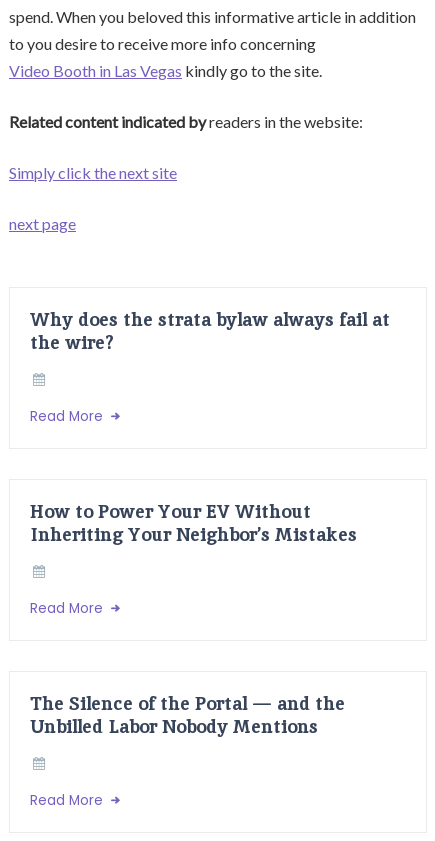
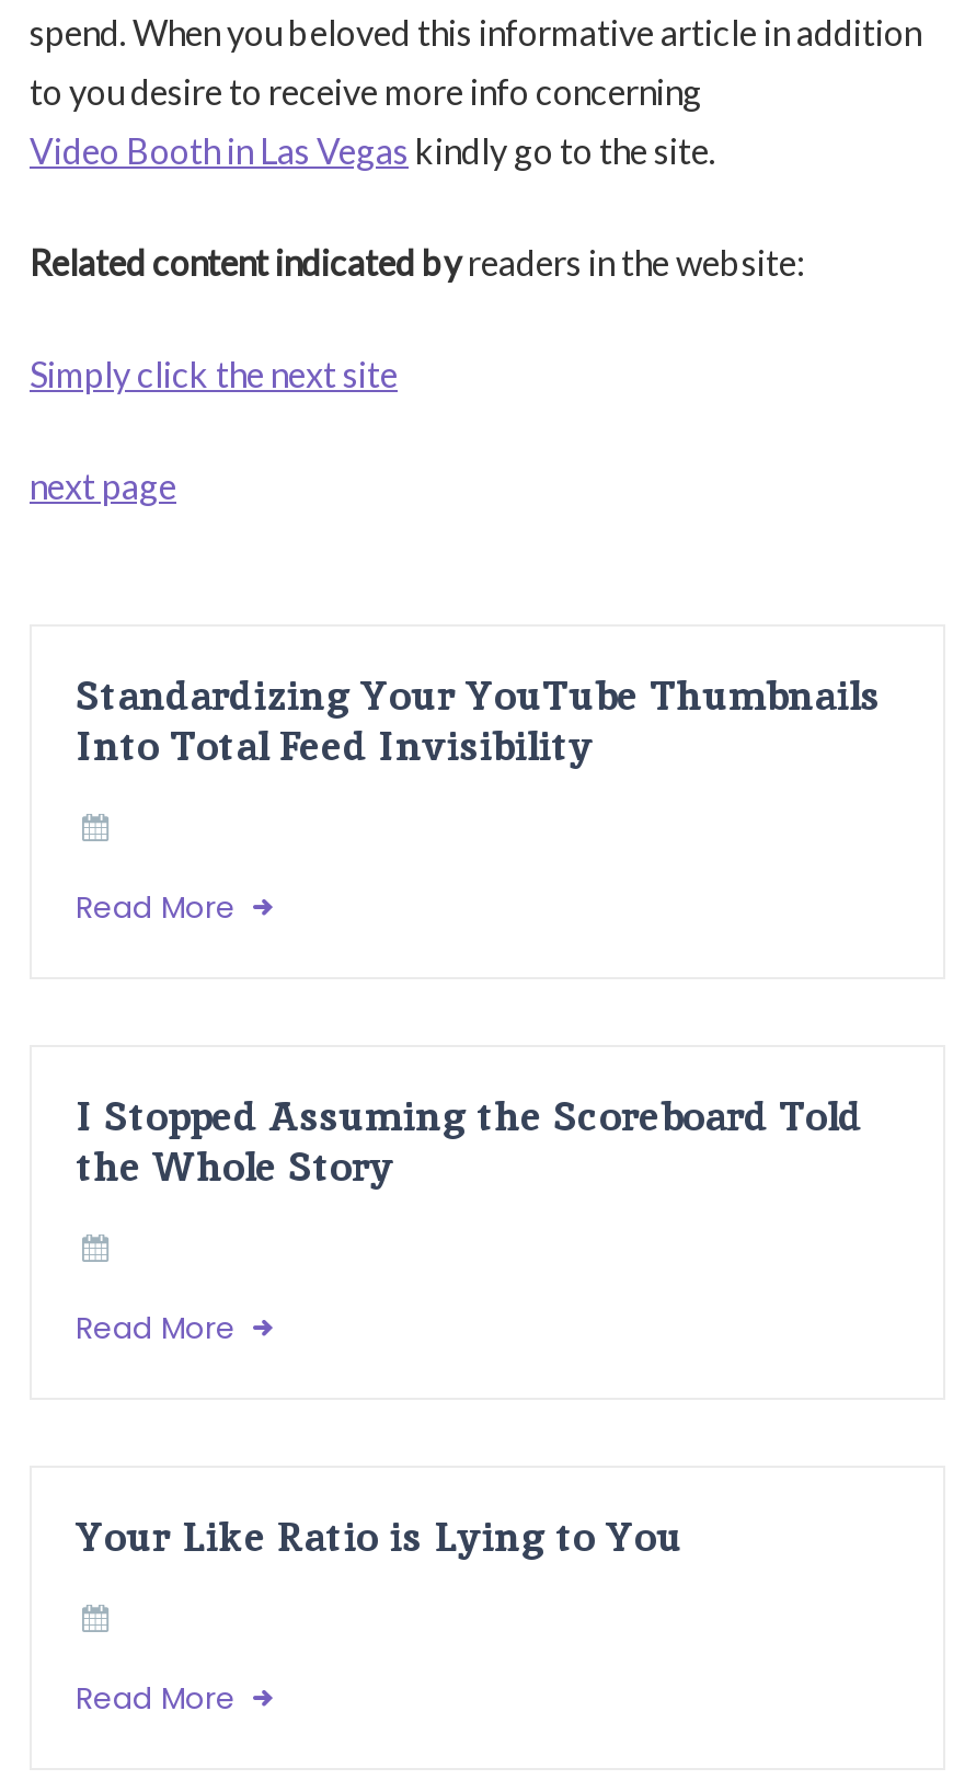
[30,306,390,353] Why does the strata bylaw always fail at | the wire? -> [76,669,880,772] Standardizing Your YouTube Thumbnails | Into Total Feed Invisibility
[30,498,357,545] How to Power Your EV Without | Inheriting Your Neighbor’s Mistakes -> [76,1090,862,1193] I Stopped Assuming the Scoreboard Told | the Whole Story
[30,690,345,737] The Silence of the Portal — and the | Unbilled Labor Nobody Mentions -> [76,1511,682,1563] Your Like Ratio is Lying to You

